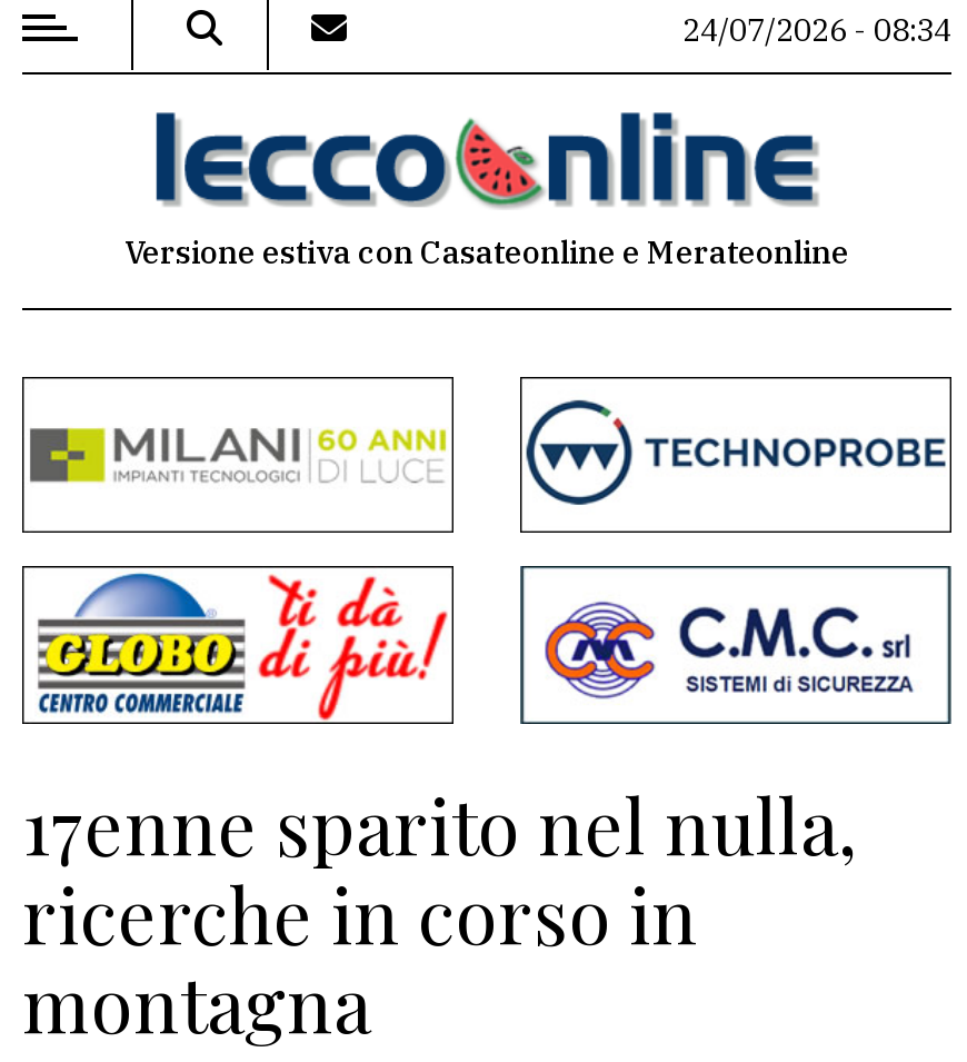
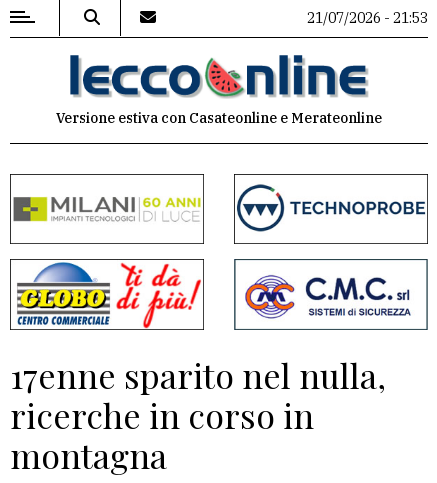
[682,10,951,50] 24/07/2026 - 08:34 -> [307,9,428,27] 21/07/2026 - 21:53

